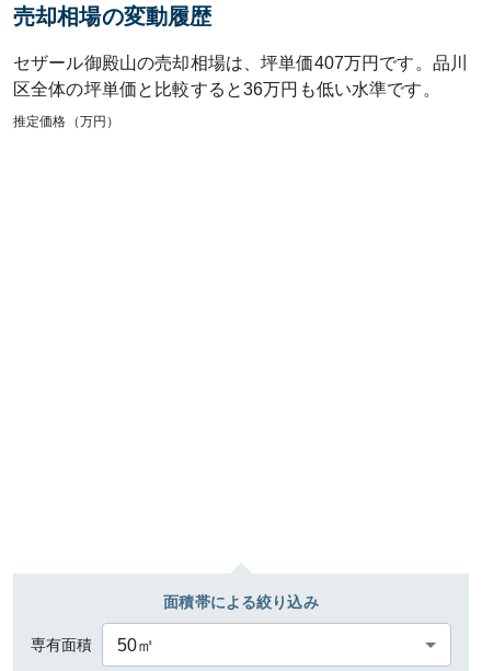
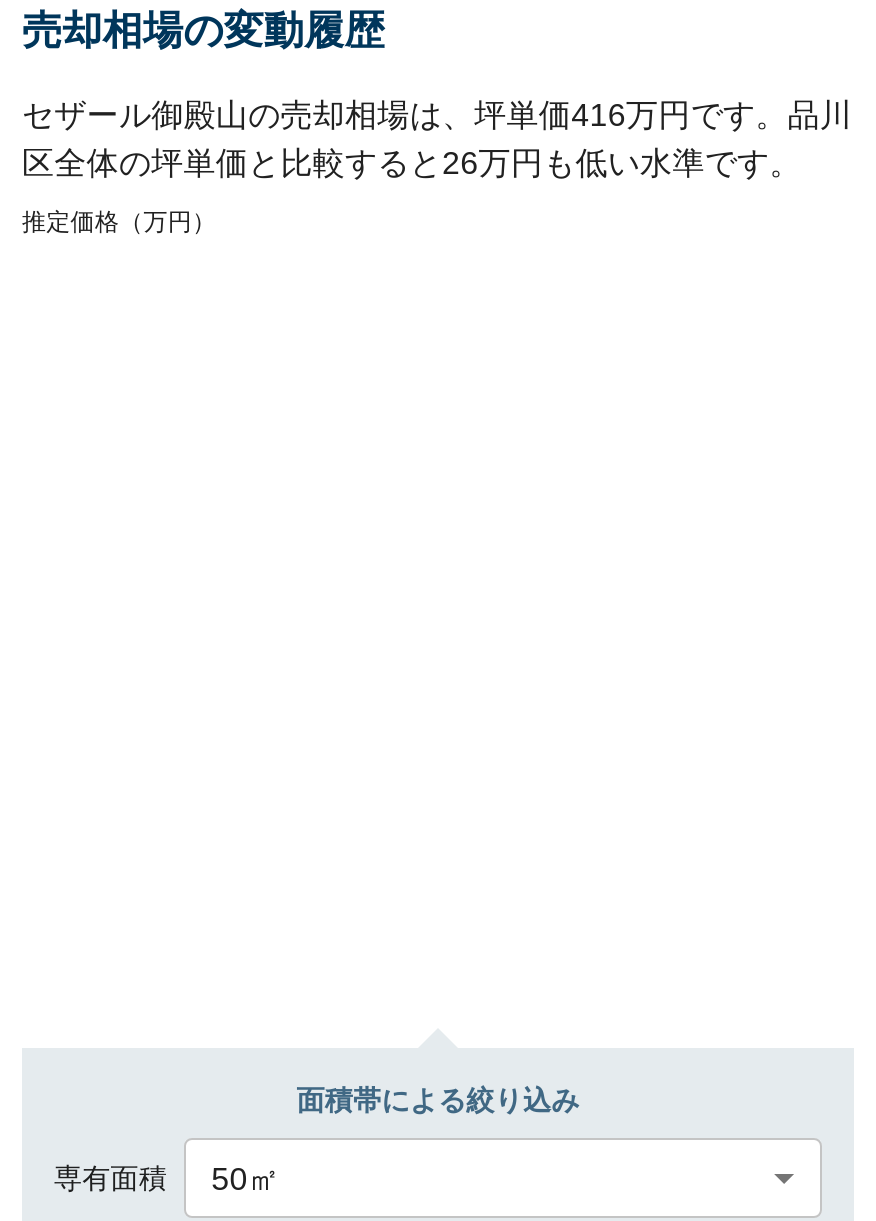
[13,54,468,72] セザール御殿山の売却相場は、坪単価407万円です。品川 -> [22,98,852,132] セザール御殿山の売却相場は、坪単価416万円です。品川
[13,80,440,99] 区全体の坪単価と比較すると36万円も低い水準です。 -> [22,146,802,180] 区全体の坪単価と比較すると26万円も低い水準です。

